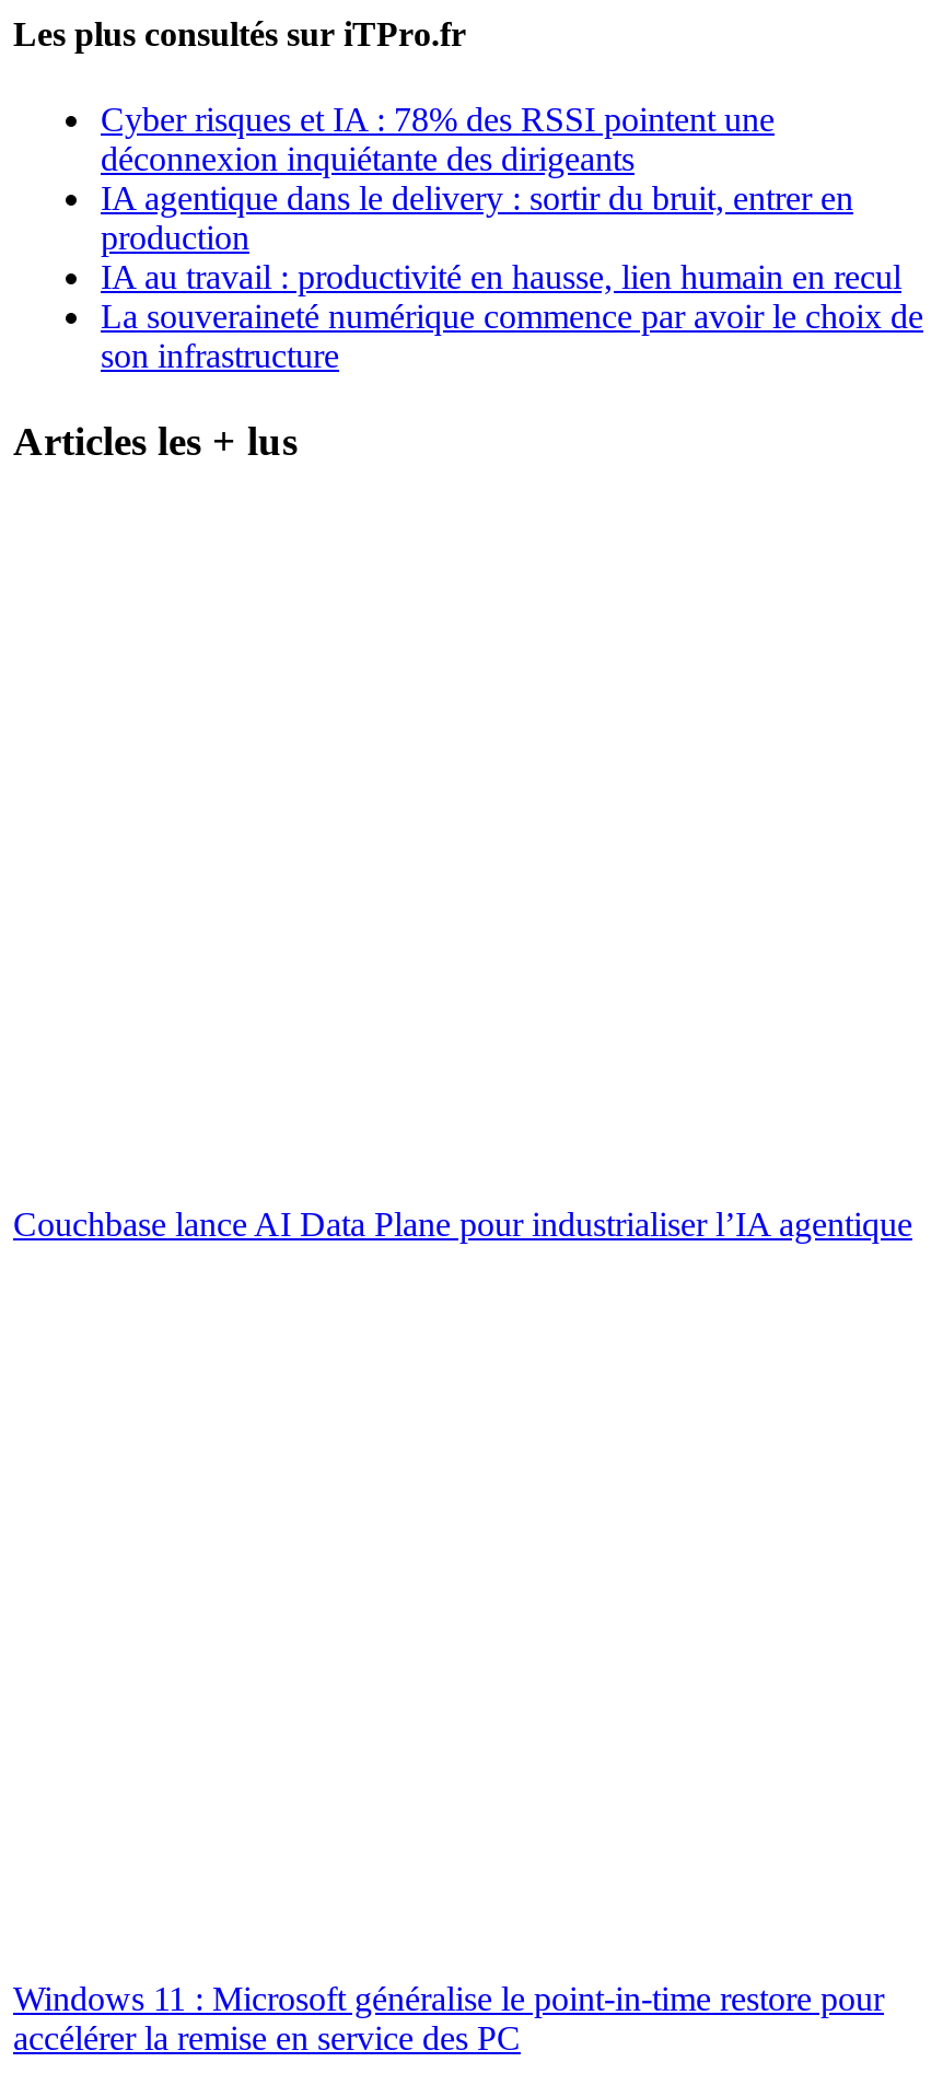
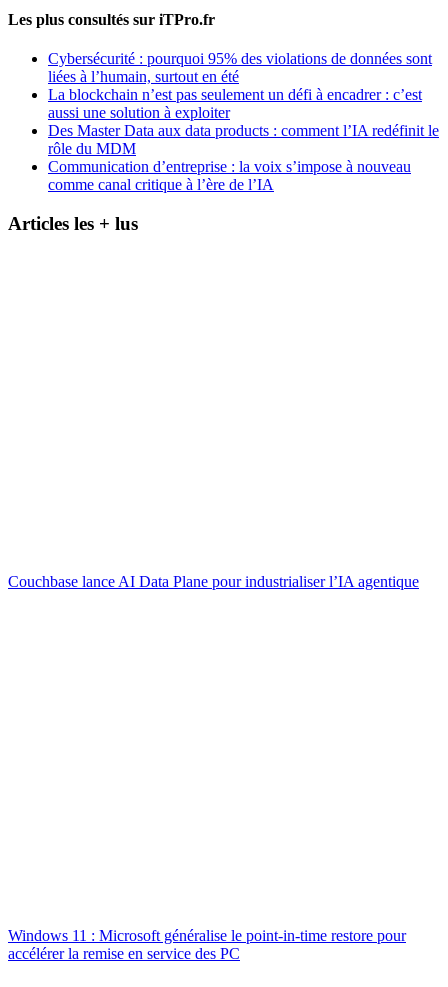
[101,101,923,374] Cyber risques et IA : 78% des RSSI pointent une | déconnexion inquiétante des dirigeants | IA agentique dans le delivery : sortir du bruit, entrer en | production | IA au travail : productivité en hausse, lien humain en recul | La souveraineté numérique commence par avoir le choix de | son infrastructure -> [48,50,439,193] Cybersécurité : pourquoi 95% des violations de données sont | liées à l’humain, surtout en été | La blockchain n’est pas seulement un défi à encadrer : c’est | aussi une solution à exploiter | Des Master Data aux data products : comment l’IA redéfinit le | rôle du MDM | Communication d’entreprise : la voix s’impose à nouveau | comme canal critique à l’ère de l’IA

